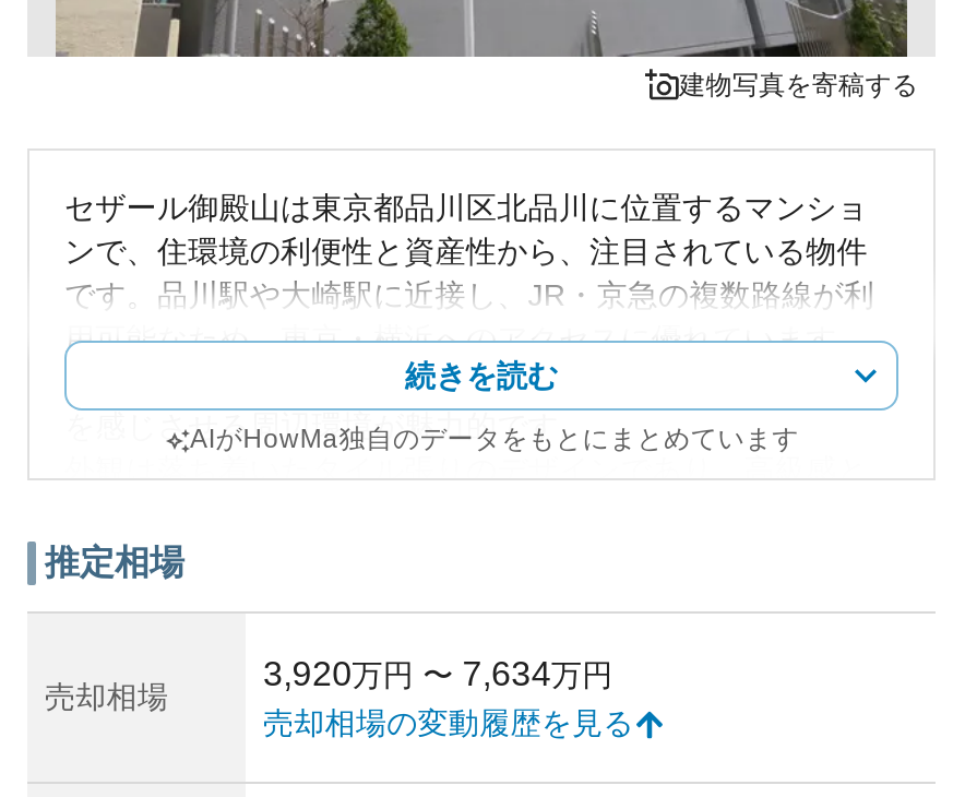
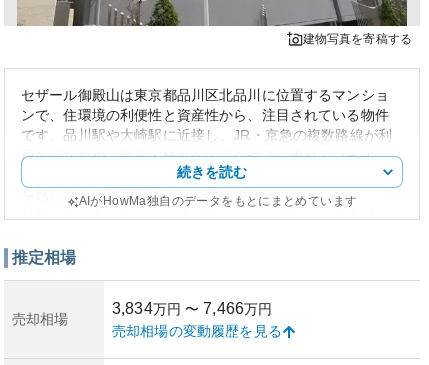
[263,655,613,692] 3,920万円 〜 7,634万円 -> [112,300,272,317] 3,834万円 〜 7,466万円

